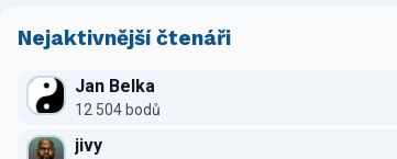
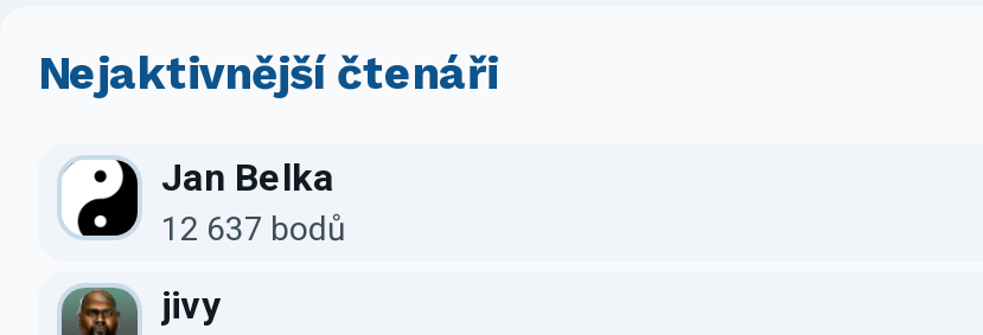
[75,101,161,118] 12 504 bodů -> [161,209,346,247] 12 637 bodů

